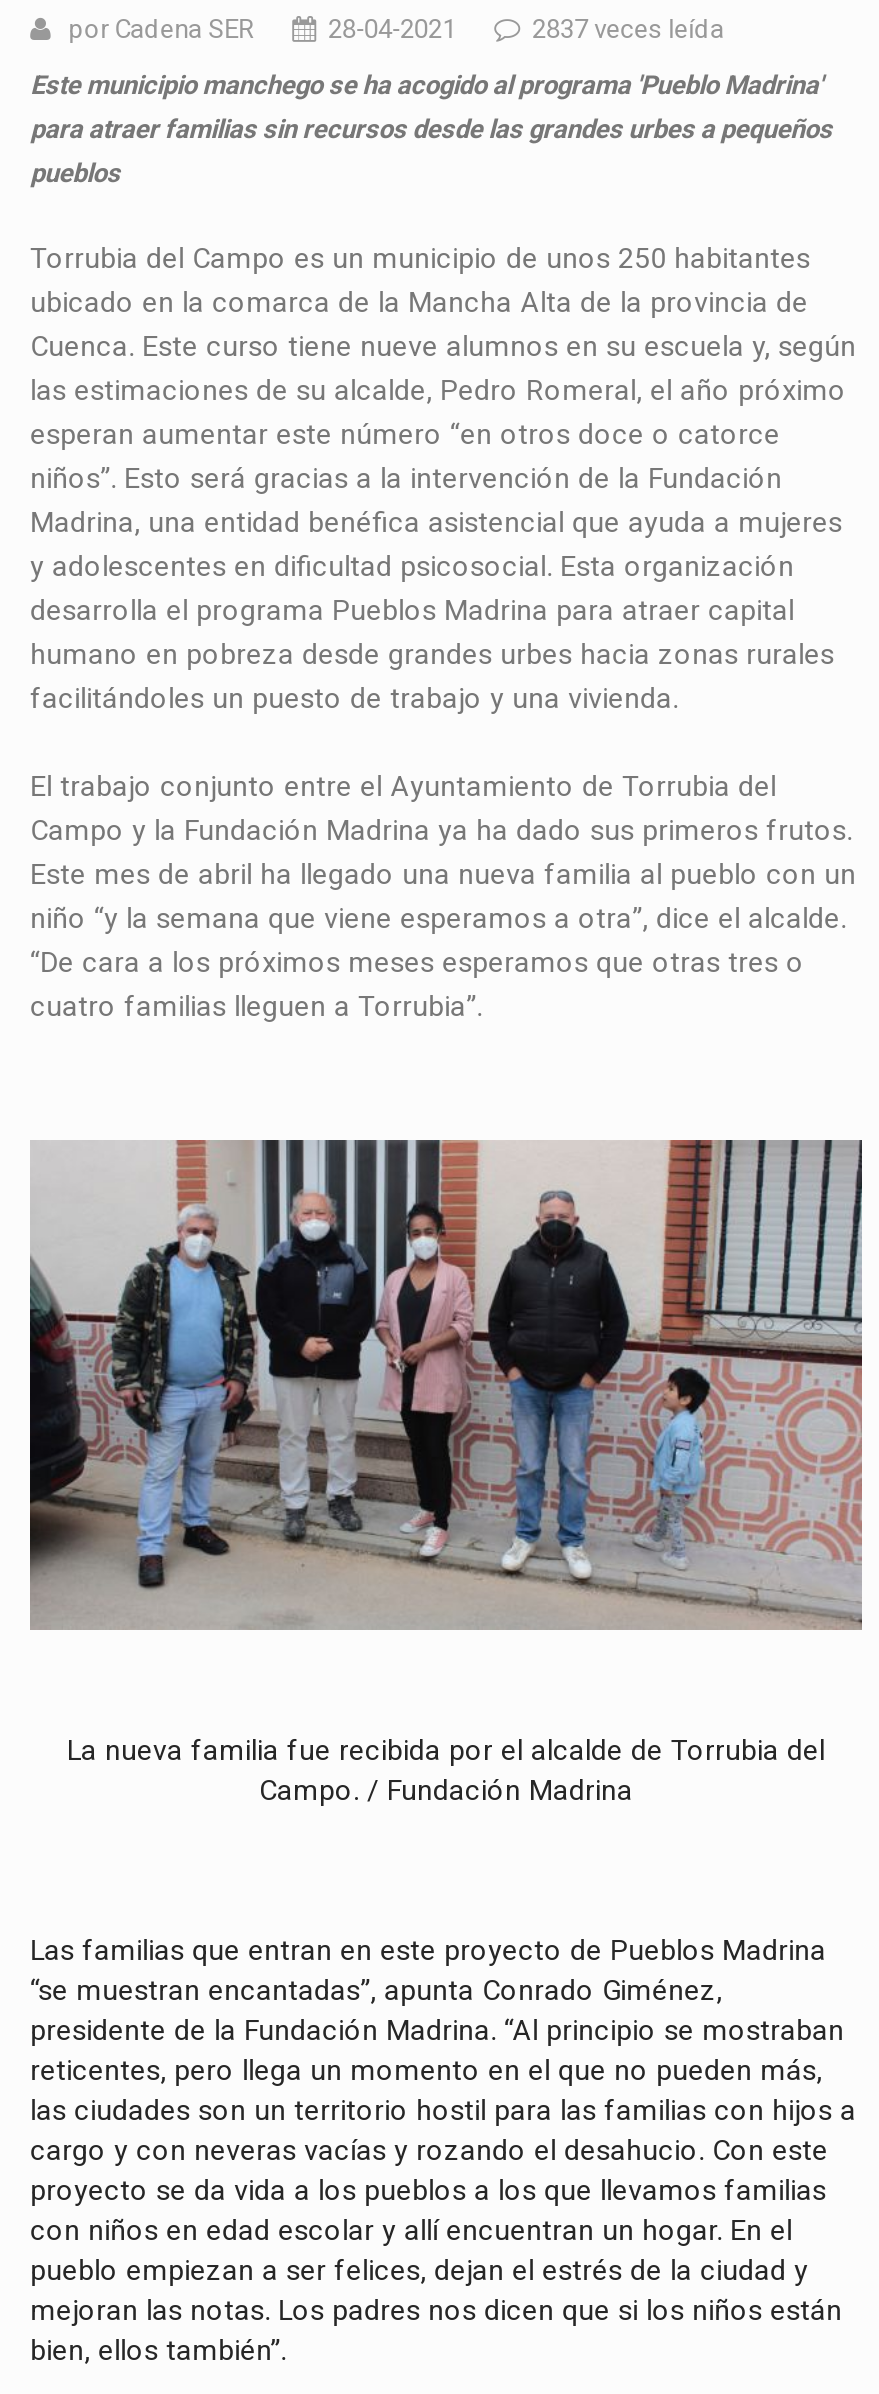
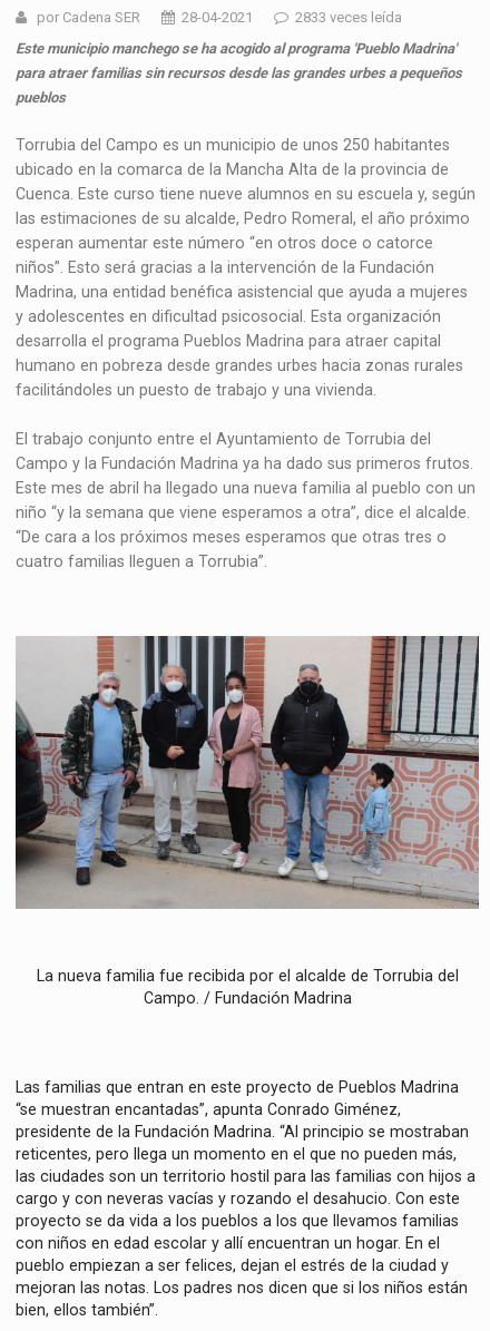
[532,14,724,44] 2837 veces leída -> [295,9,402,26] 2833 veces leída

